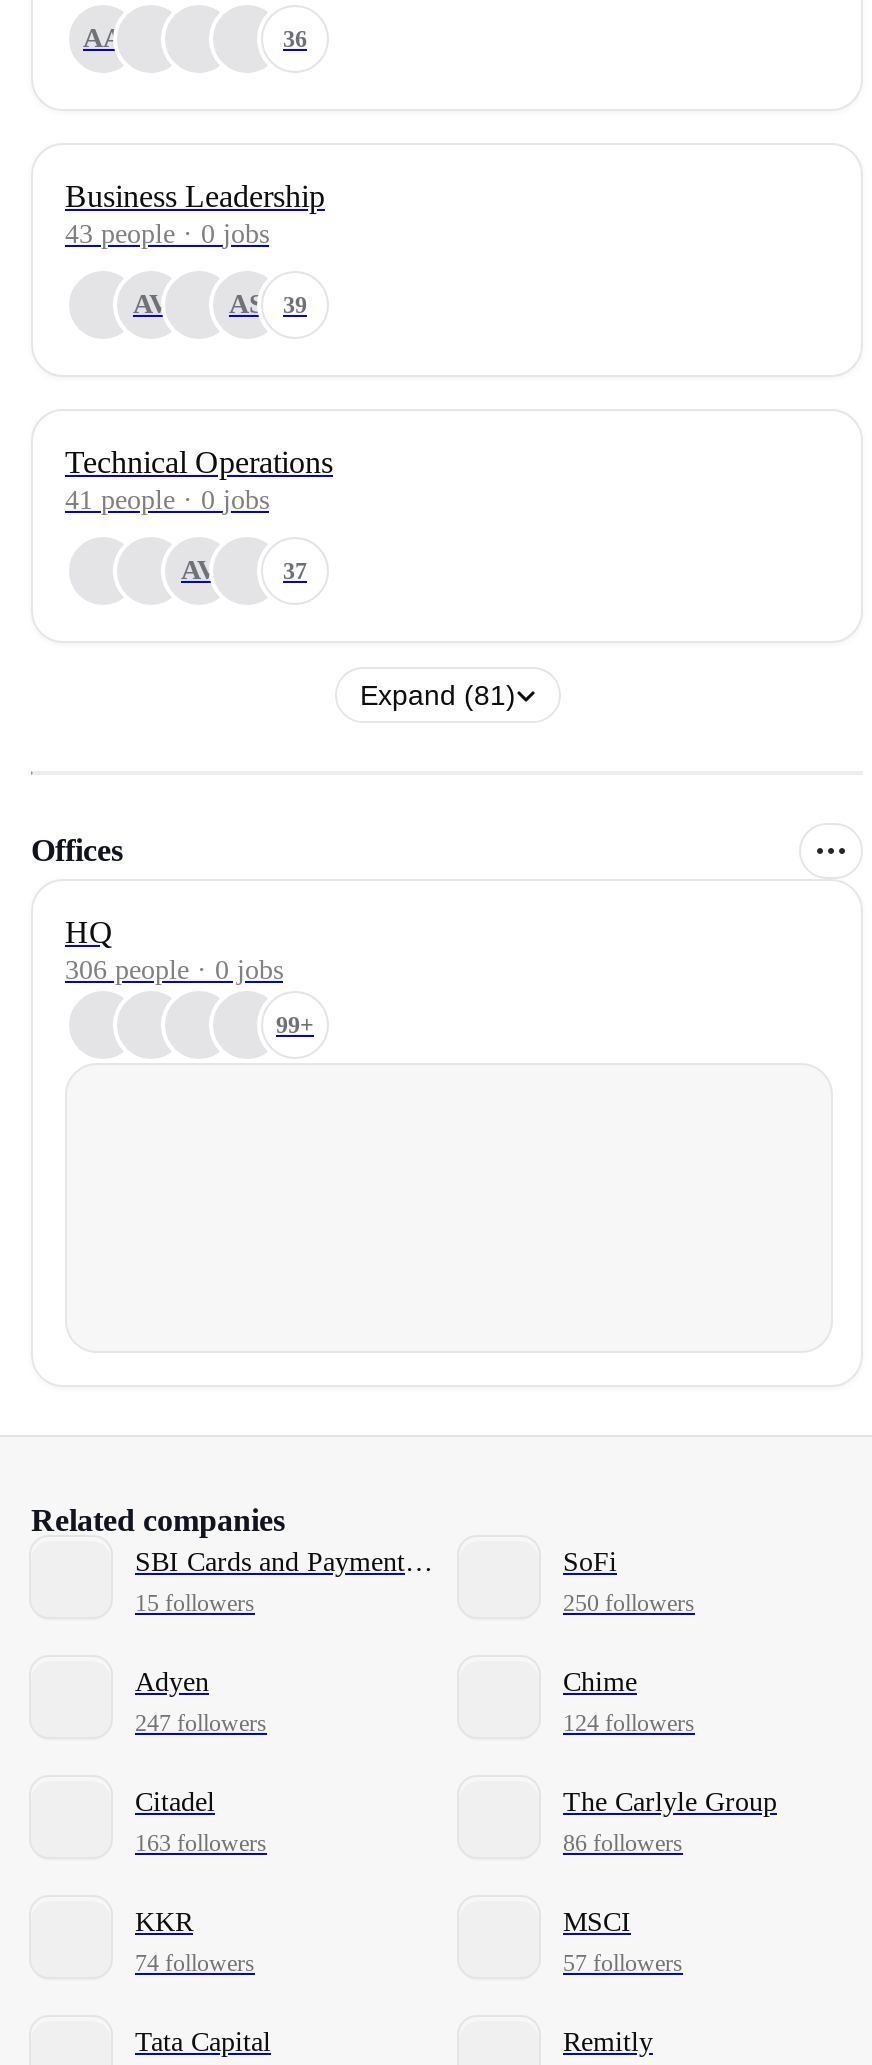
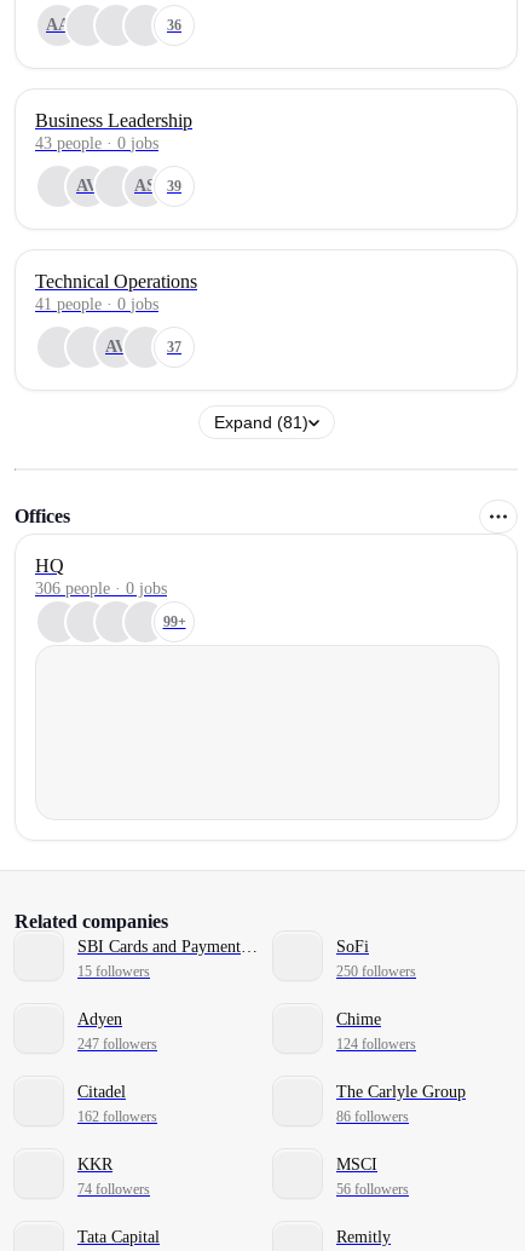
[135,1829,267,1857] 163 followers -> [77,1108,157,1125] 162 followers
[563,1949,683,1977] 57 followers -> [336,1181,409,1198] 56 followers

